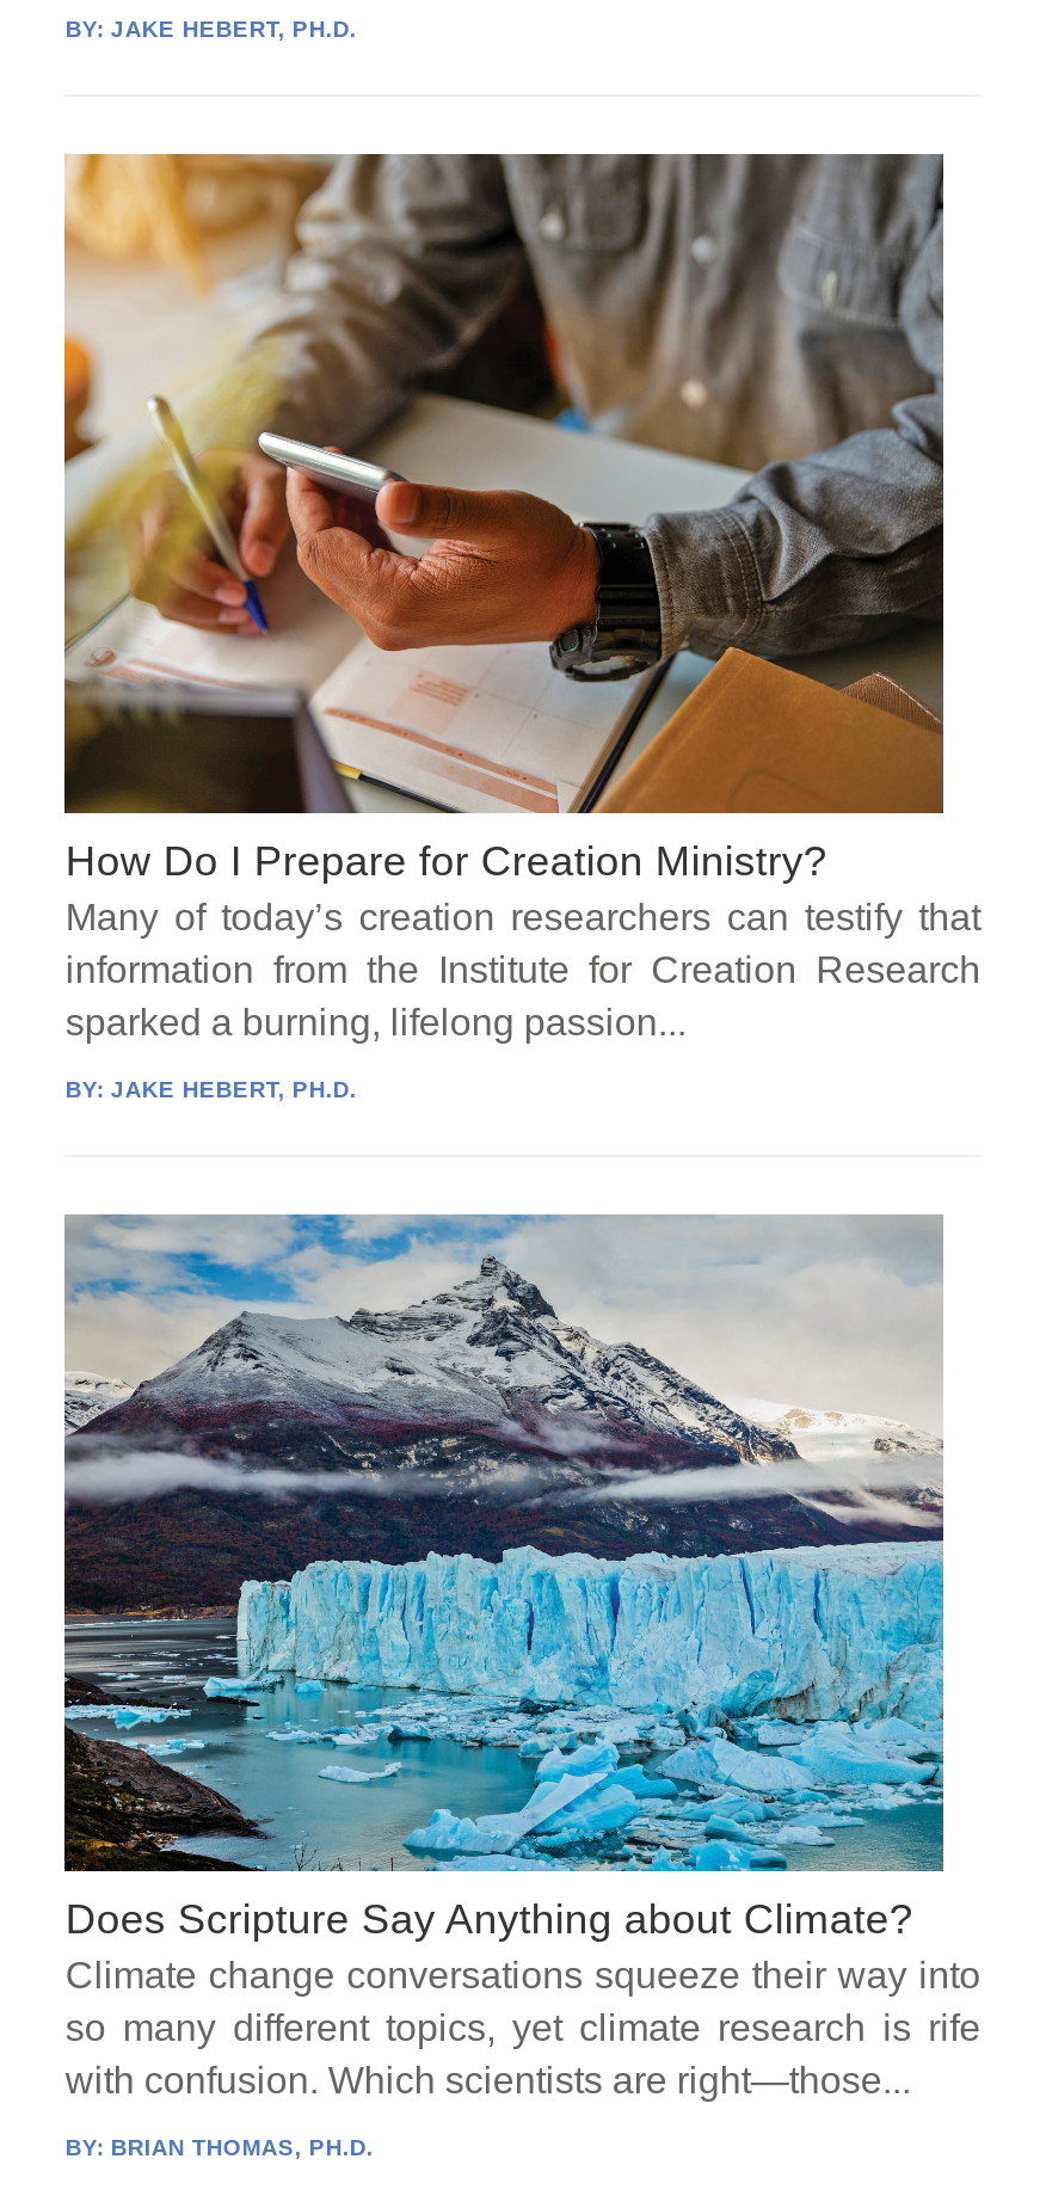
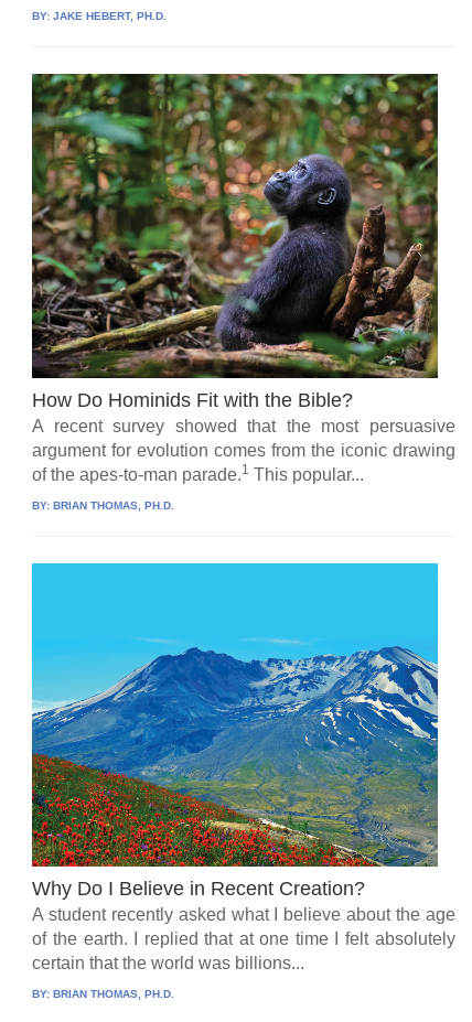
[62,152,981,1042] [image] | How Do I Prepare for Creation Ministry? | Many of today’s creation researchers can testify that | information from the Institute for Creation Research | sparked a burning, lifelong passion... -> [31,73,455,484] [image] | How Do Hominids Fit with the Bible? | A recent survey showed that the most persuasive | argument for evolution comes from the iconic drawing | of the apes-to-man parade. 1 This popular...
[65,1075,357,1102] BY: JAKE HEBERT, PH.D. -> [32,499,175,511] BY: BRIAN THOMAS, PH.D.
[62,1214,981,2101] [image] | Does Scripture Say Anything about Climate? | Climate change conversations squeeze their way into | so many different topics, yet climate research is rife | with confusion. Which scientists are right—those... -> [31,562,455,973] [image] | Why Do I Believe in Recent Creation? | A student recently asked what I believe about the age | of the earth. I replied that at one time I felt absolutely | certain that the world was billions...

